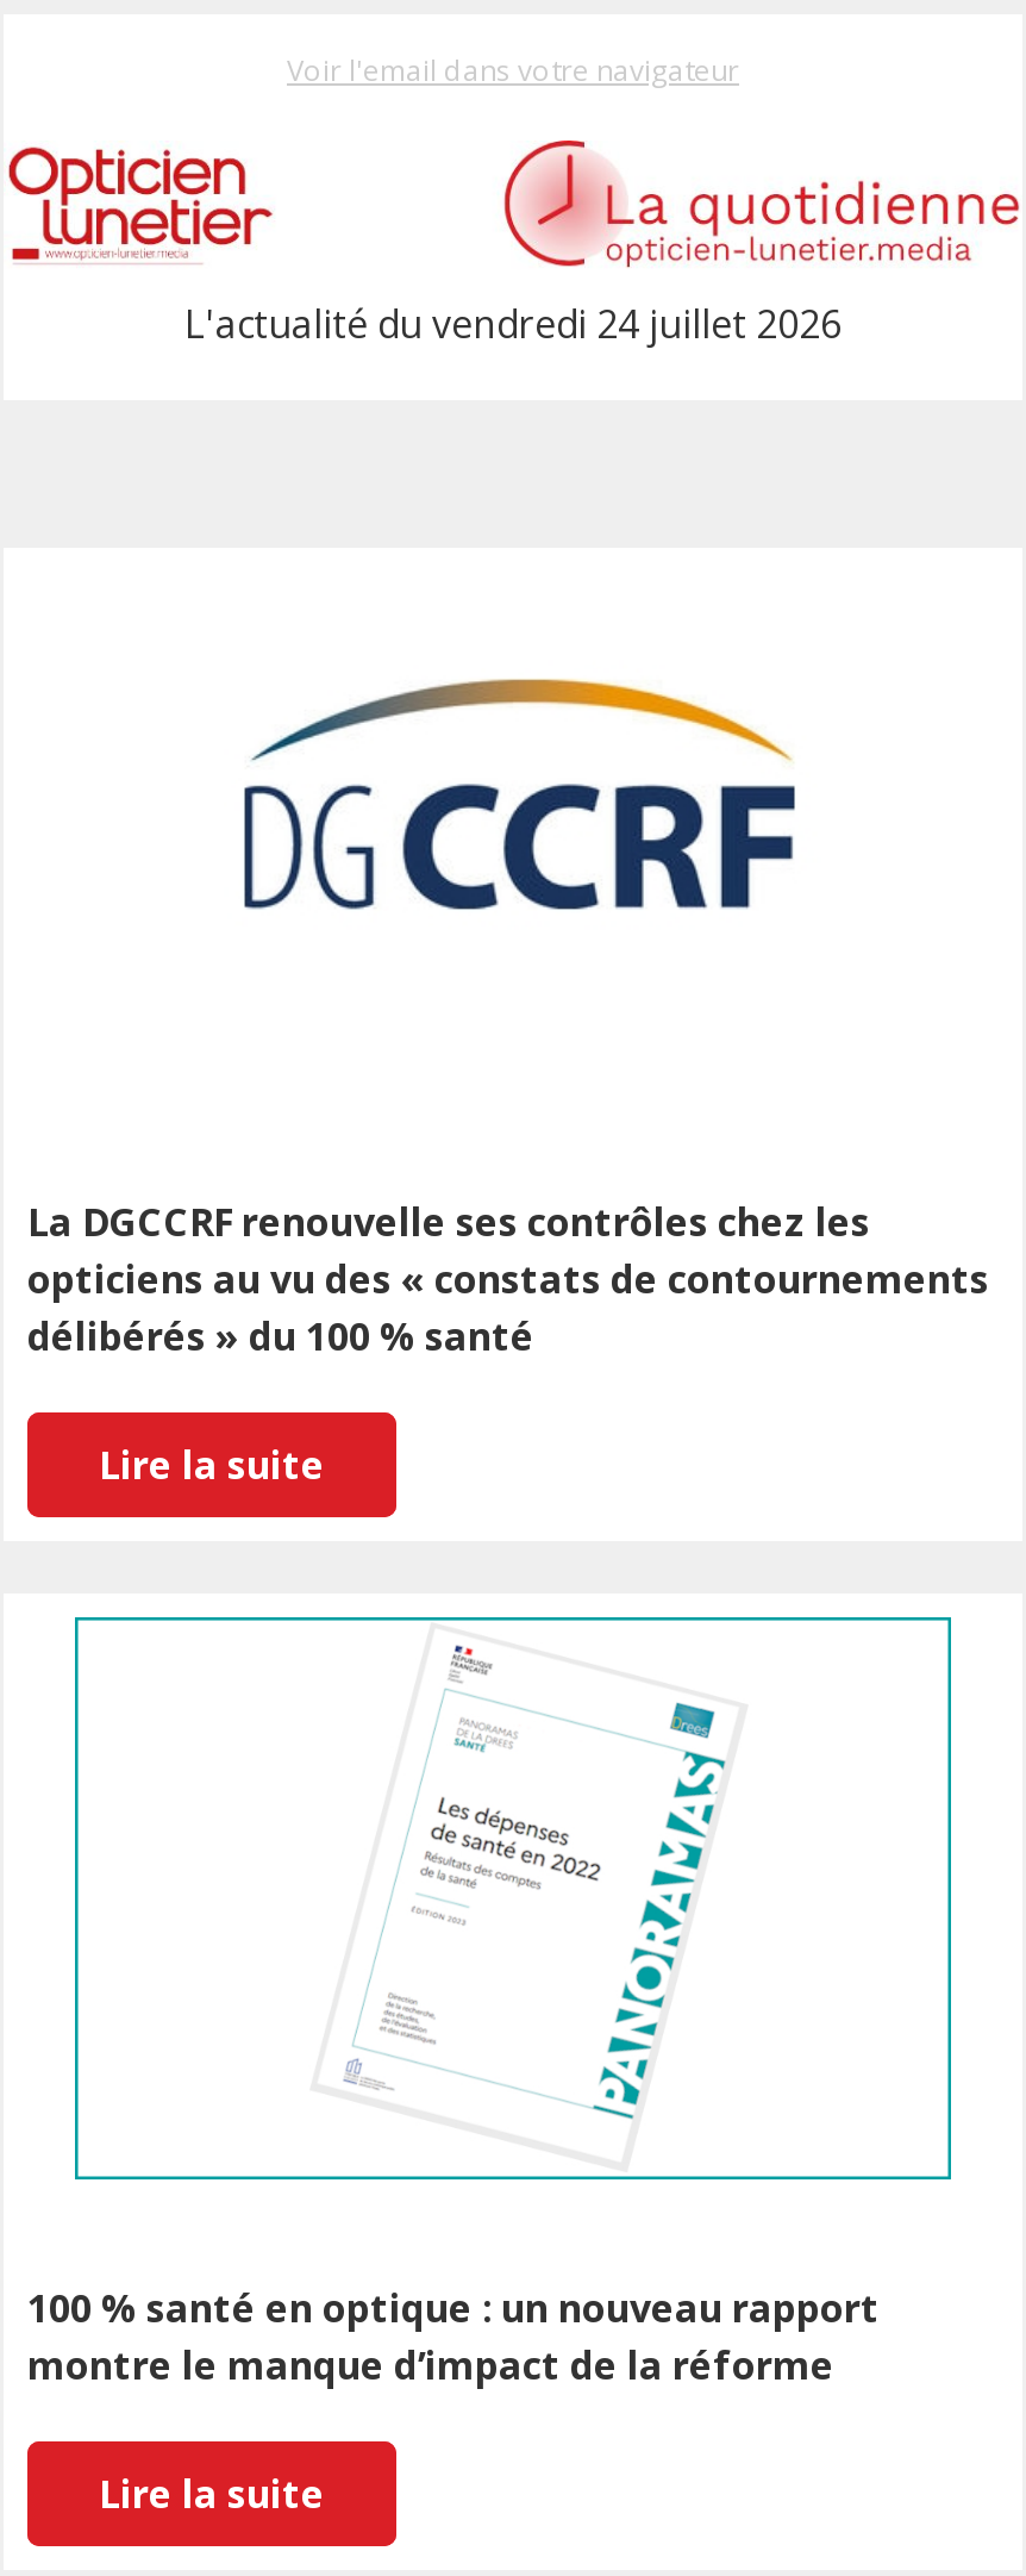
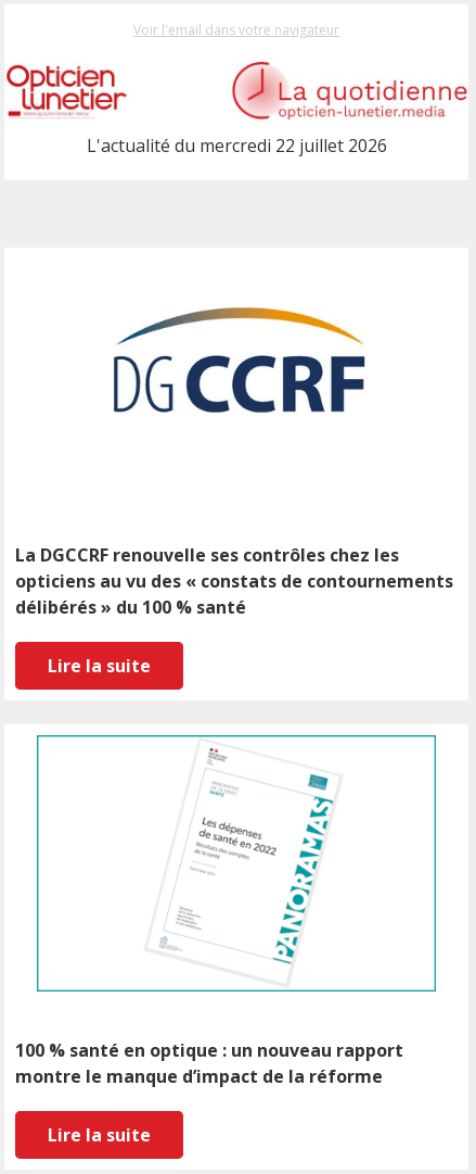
[184,298,842,350] L'actualité du vendredi 24 juillet 2026 -> [86,134,387,157] L'actualité du mercredi 22 juillet 2026

